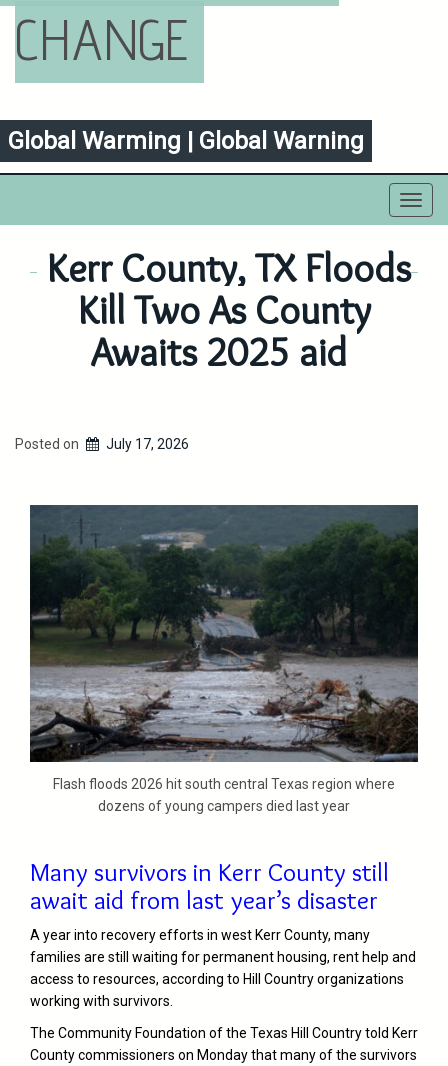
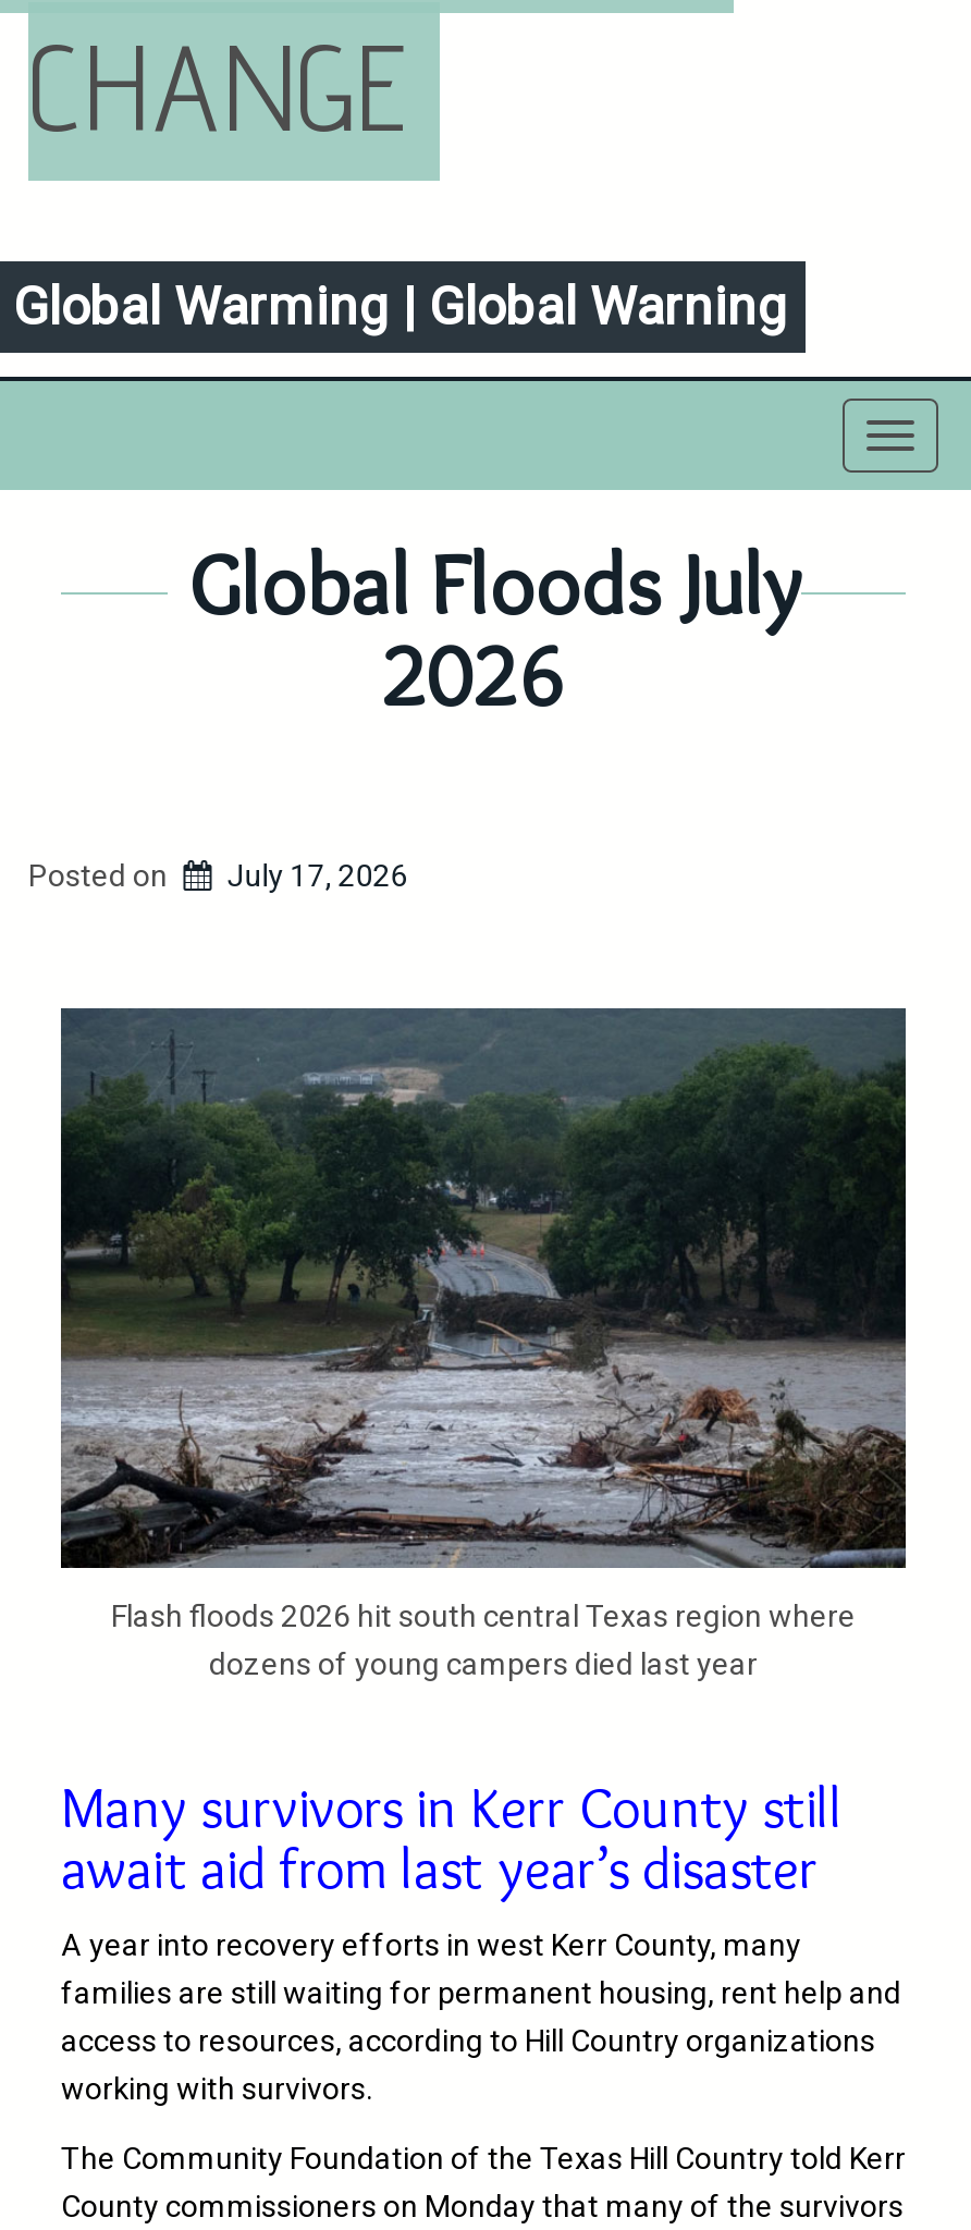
[47,244,411,376] Kerr County, TX Floods | Kill Two As County | Awaits 2025 aid -> [188,531,800,727] Global Floods July | 2026

